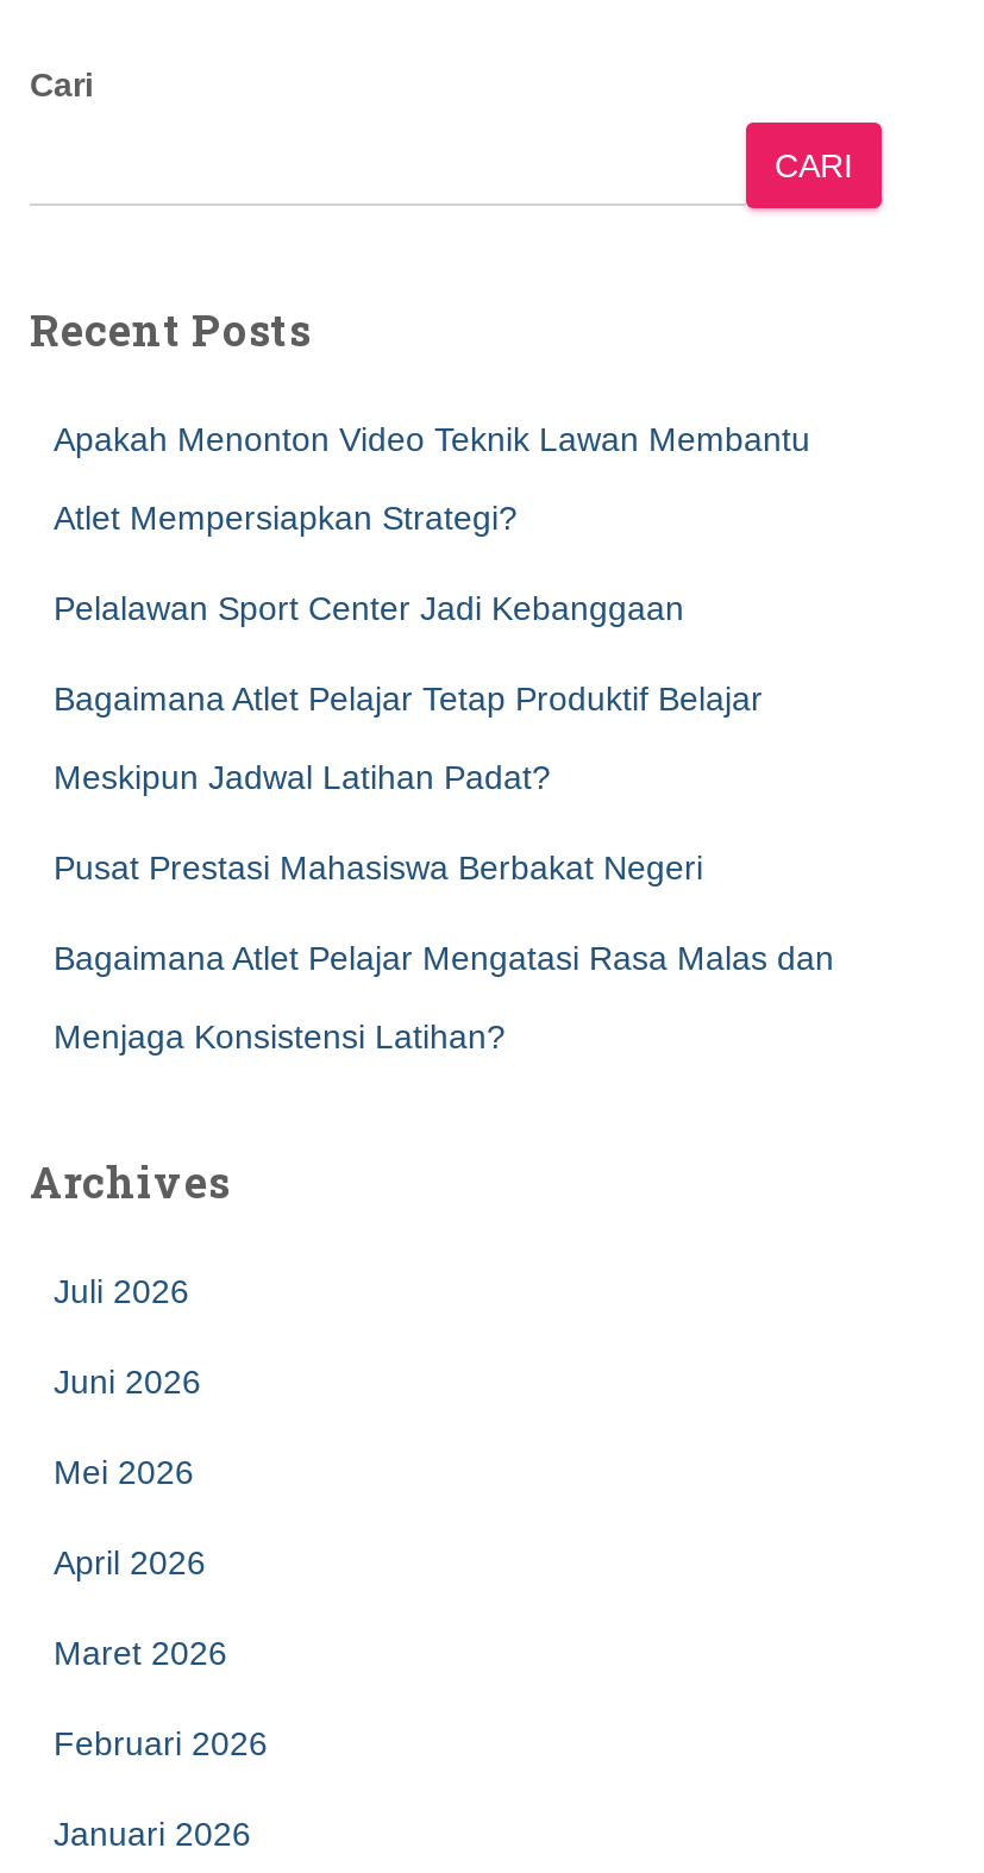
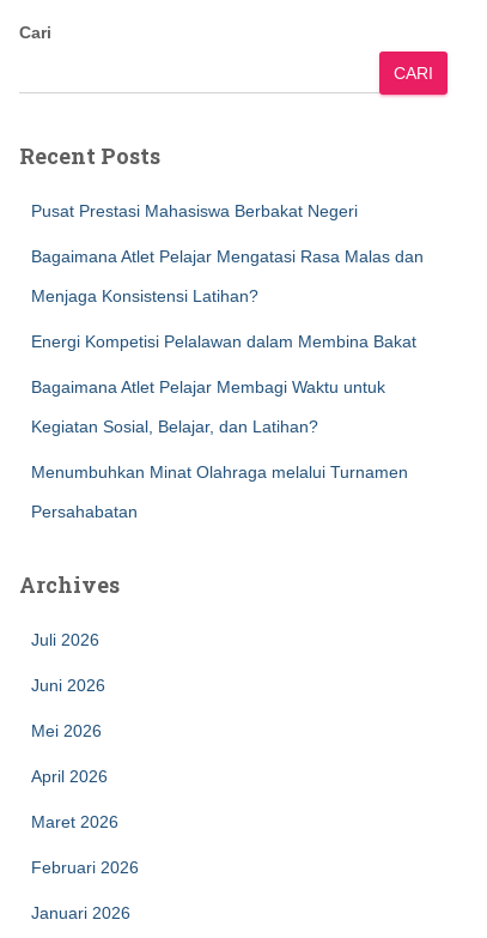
[54,420,810,796] Apakah Menonton Video Teknik Lawan Membantu | Atlet Mempersiapkan Strategi? | Pelalawan Sport Center Jadi Kebanggaan | Bagaimana Atlet Pelajar Tetap Produktif Belajar | Meskipun Jadwal Latihan Padat? -> none
moved [54,848,834,1055] -> [31,201,424,305]: Pusat Prestasi Mahasiswa Berbakat Negeri | Bagaimana Atlet Pelajar Mengatasi Rasa Malas dan | Menjaga Konsistensi Latihan?
none -> [31,332,416,521] Energi Kompetisi Pelalawan dalam Membina Bakat | Bagaimana Atlet Pelajar Membagi Waktu untuk | Kegiatan Sosial, Belajar, dan Latihan? | Menumbuhkan Minat Olahraga melalui Turnamen | Persahabatan

